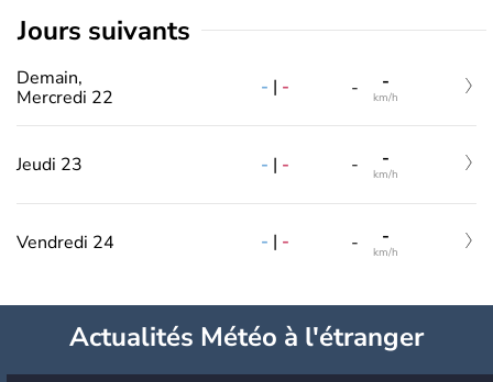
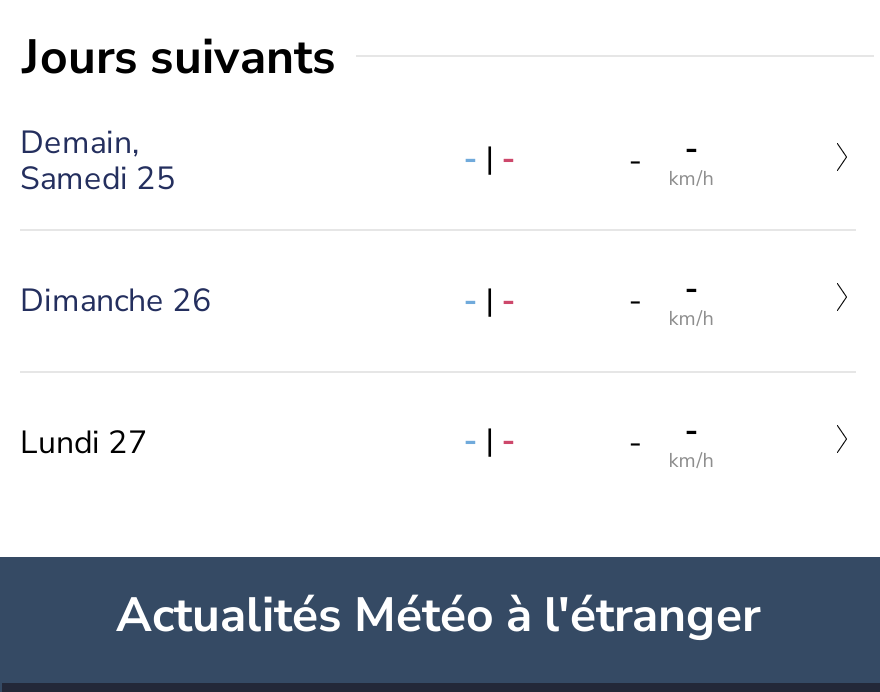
[17,85,113,109] Mercredi 22 -> [20,156,176,200] Samedi 25
[17,153,83,177] Jeudi 23 -> [20,279,212,323] Dimanche 26
[17,230,114,254] Vendredi 24 -> [20,421,148,465] Lundi 27

